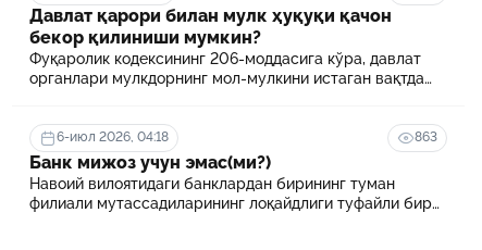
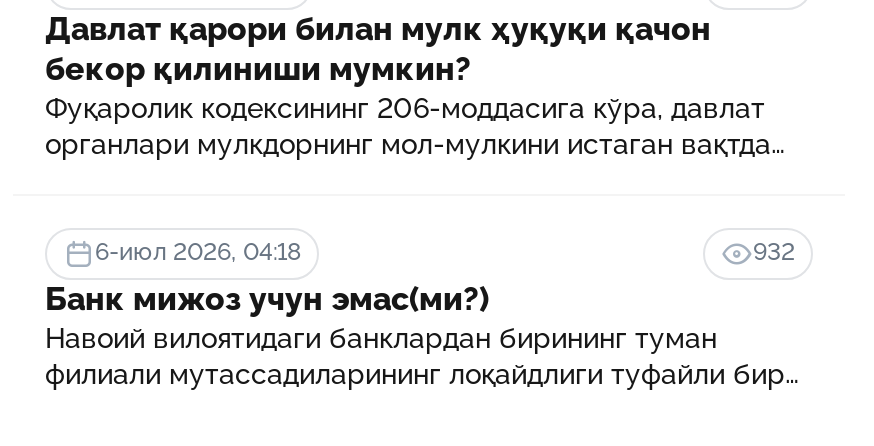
[415,129,437,145] 863 -> [753,238,795,266] 932

